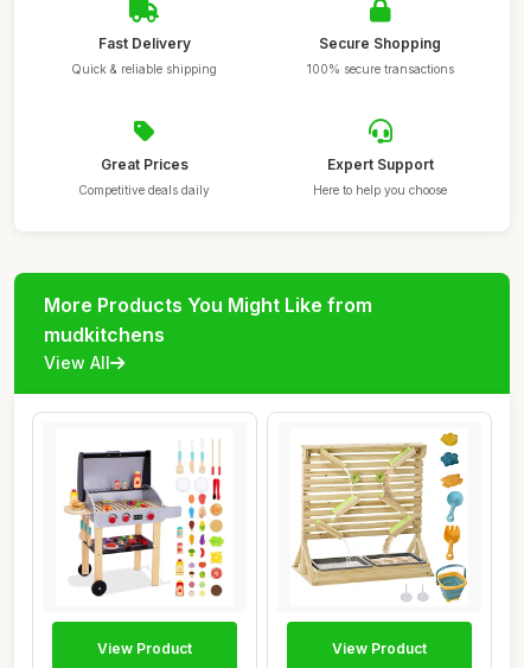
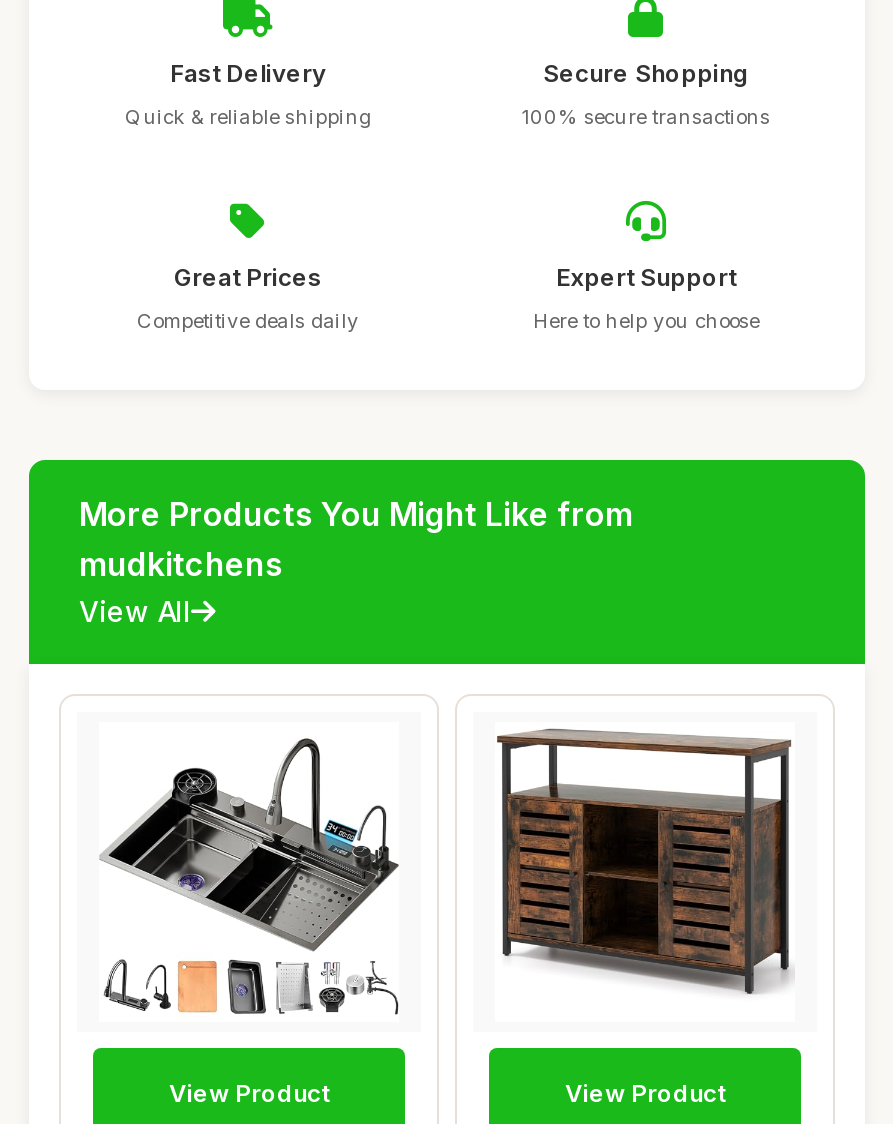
[57,438,234,602] [image] -> [99,736,401,1016] [image]
[292,432,467,603] [image] -> [495,728,793,1014] [image]

